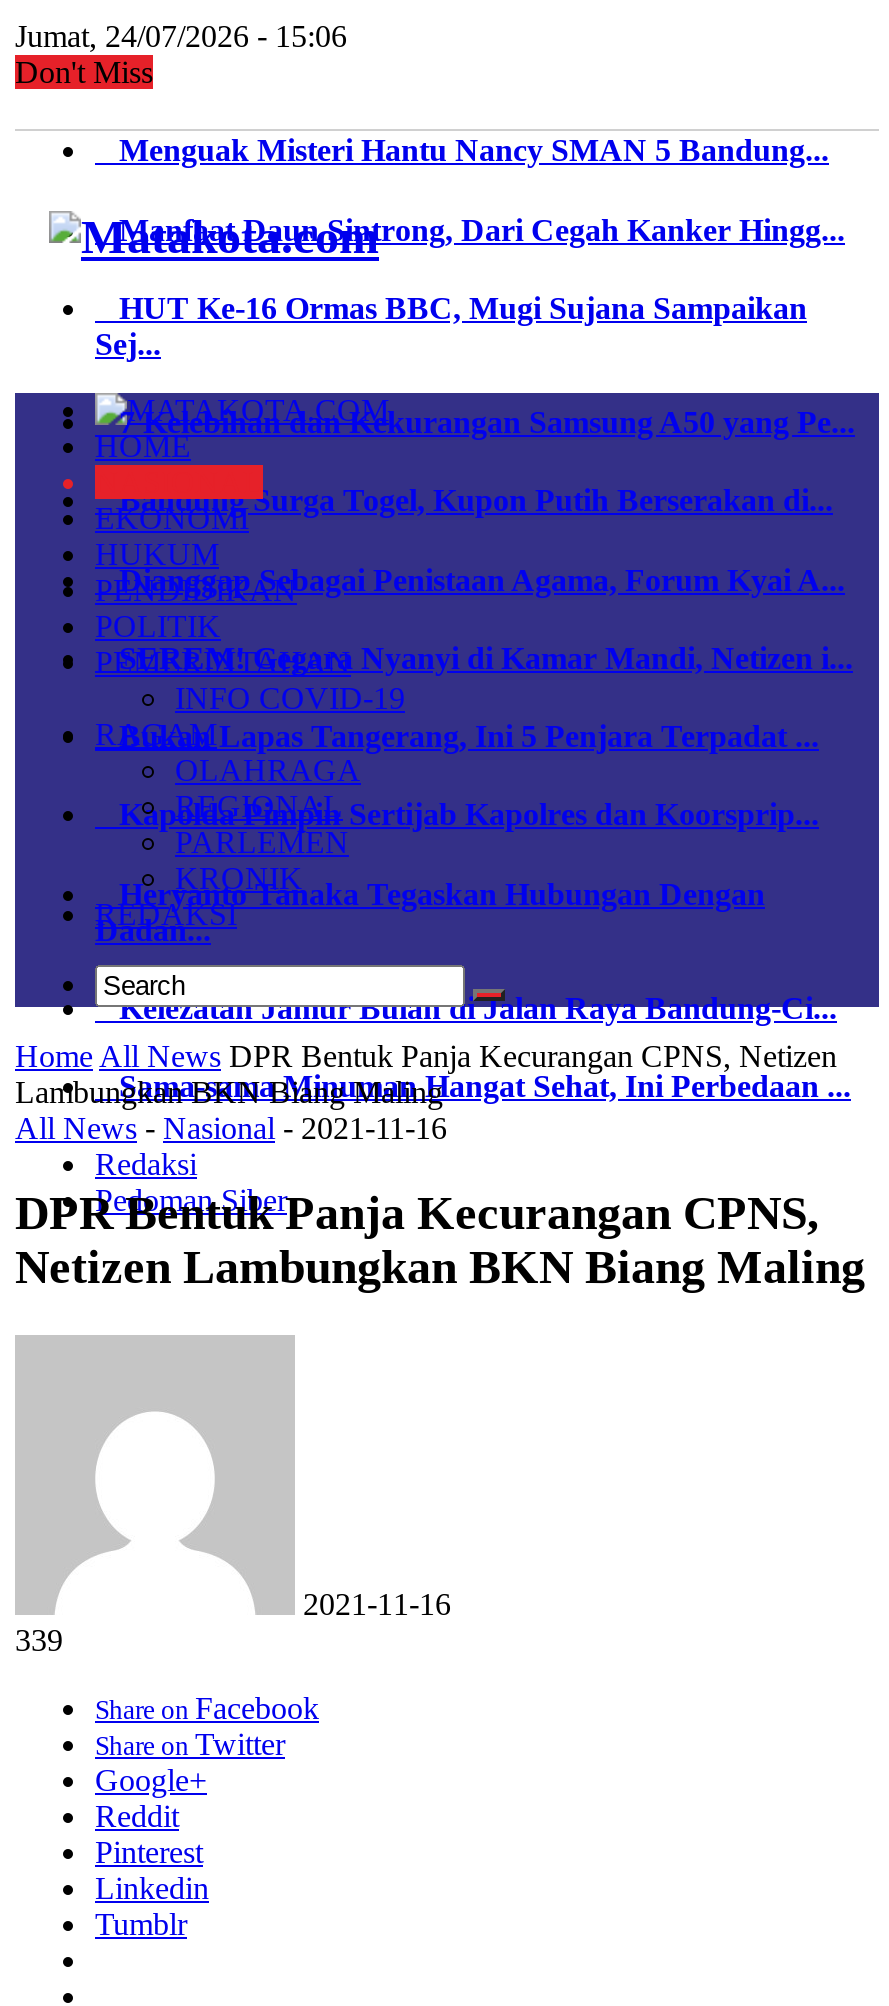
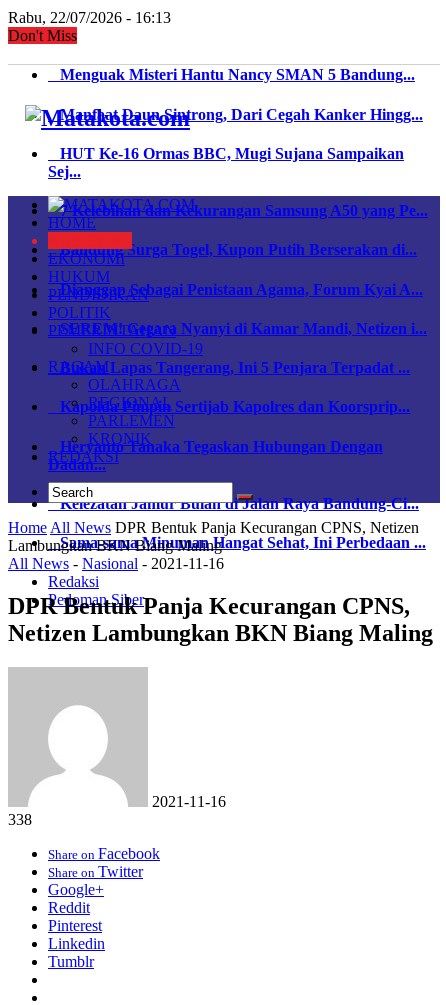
[15,19,347,53] Jumat, 24/07/2026 - 15:06 -> [8,9,171,26] Rabu, 22/07/2026 - 16:13
[15,1622,63,1656] 339 -> [8,811,32,828] 338

